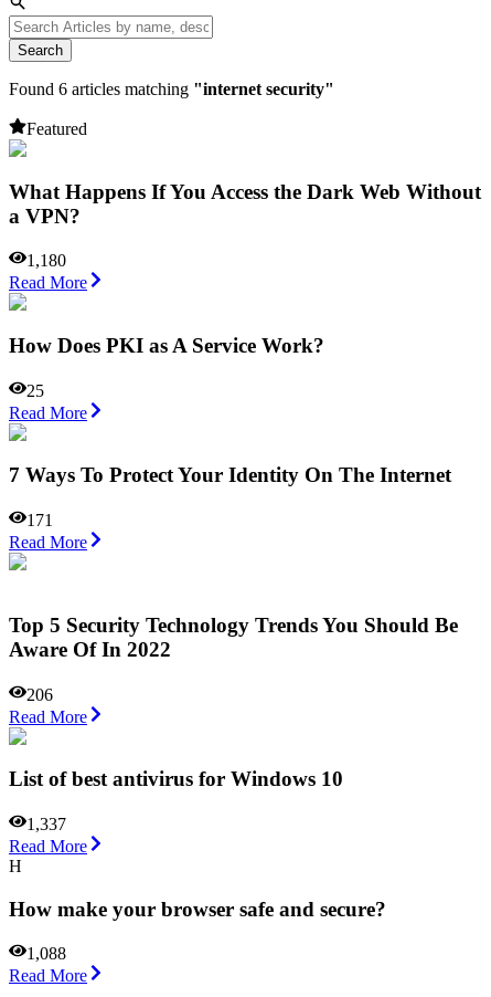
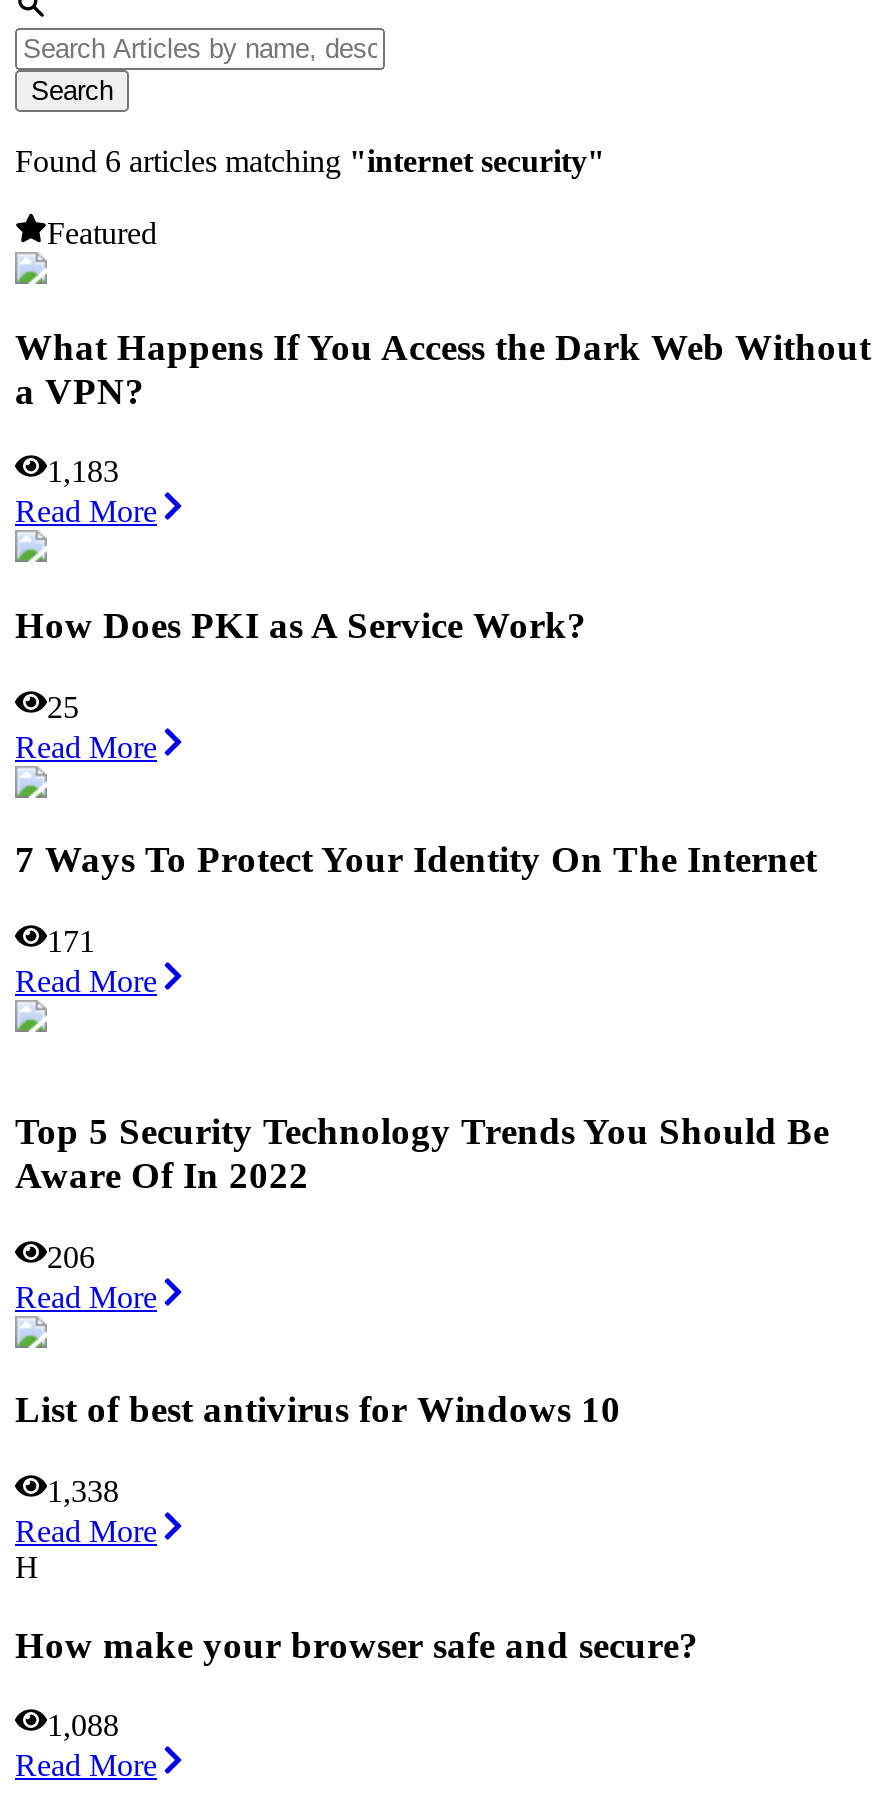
[26,251,66,270] 1,180 -> [47,454,119,488] 1,183
[26,815,66,833] 1,337 -> [47,1474,119,1508] 1,338

